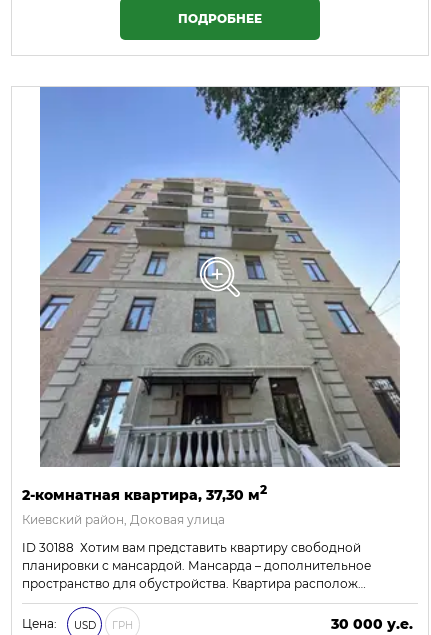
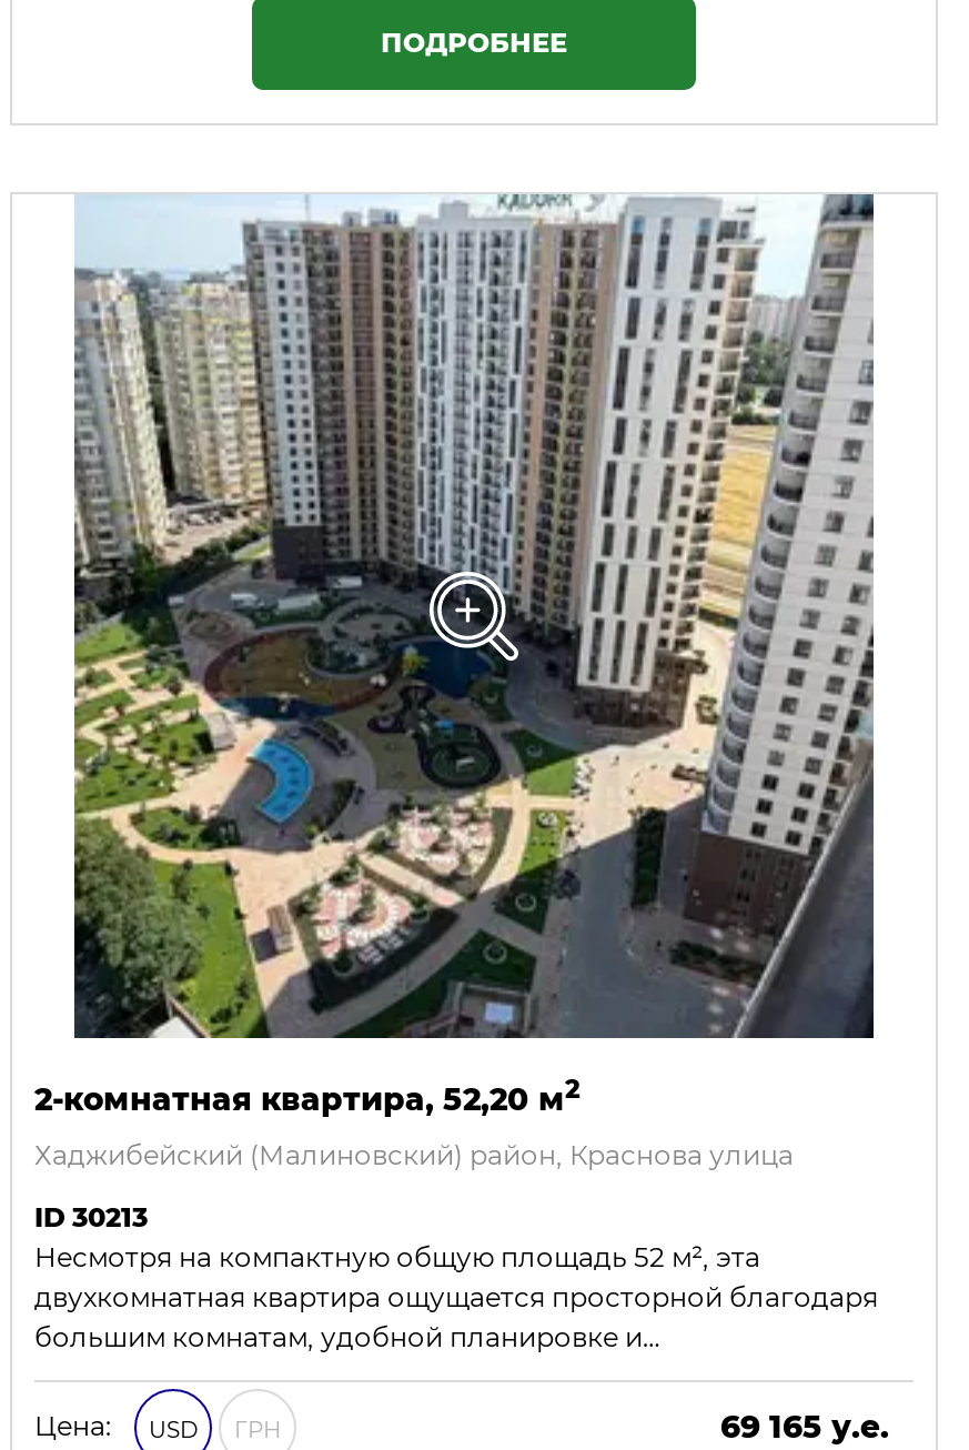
[22,86,401,527] [image] | 2-комнатная квартира, 37,30 м2 | Киевский район, Доковая улица -> [34,193,876,1170] [image] | 2-комнатная квартира, 52,20 м2 | Хаджибейский (Малиновский) район, Краснова улица
[22,540,371,591] ID 30188 Хотим вам представить квартиру свободной | планировки с мансардой. Мансарда – дополнительное | пространство для обустройства. Квартира располож… -> [34,1199,878,1352] ID 30213 | Несмотря на компактную общую площадь 52 м², эта | двухкомнатная квартира ощущается просторной благодаря | большим комнатам, удобной планировке и…
[331,615,413,633] 30 000 у.е. -> [720,1405,889,1445] 69 165 у.е.

